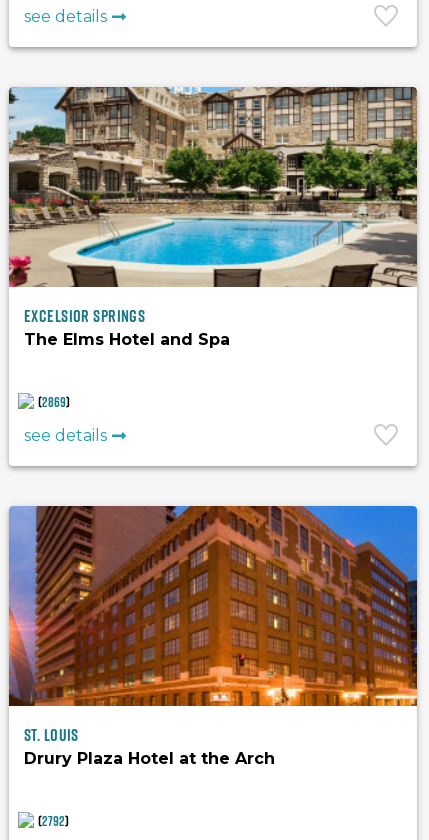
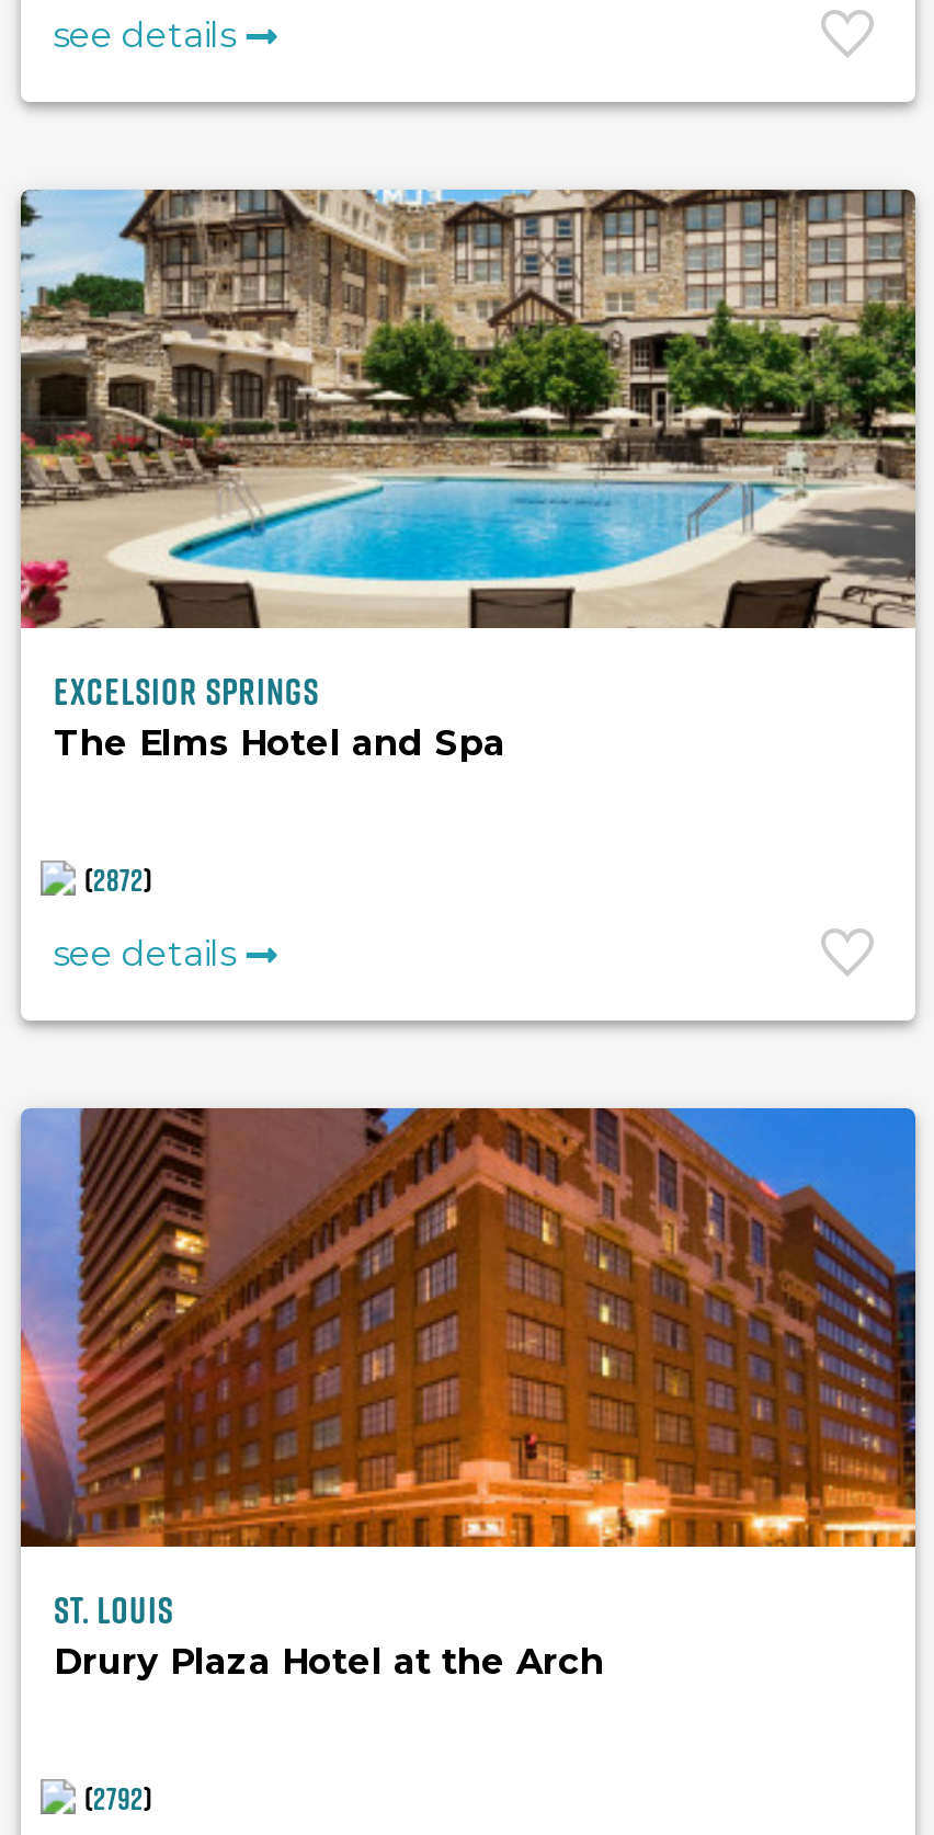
[38,392,70,412] (2869) -> [84,858,152,902] (2872)

